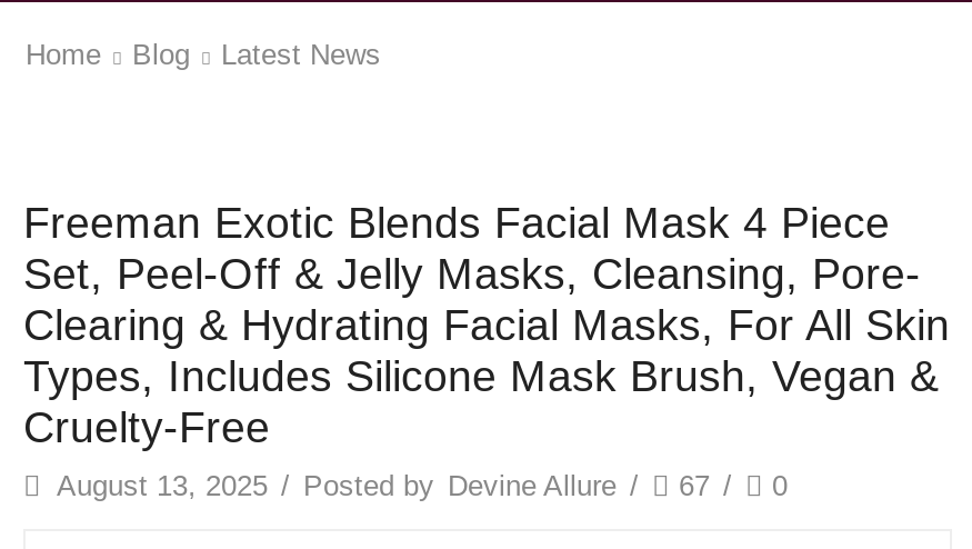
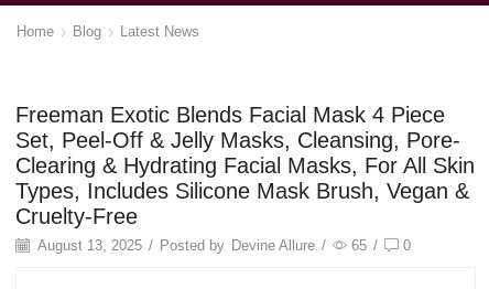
[50,469,788,502] August 13, 2025 / Posted by Devine Allure / 67 / 0 -> [34,237,411,253] August 13, 2025 / Posted by Devine Allure / 65 / 0

